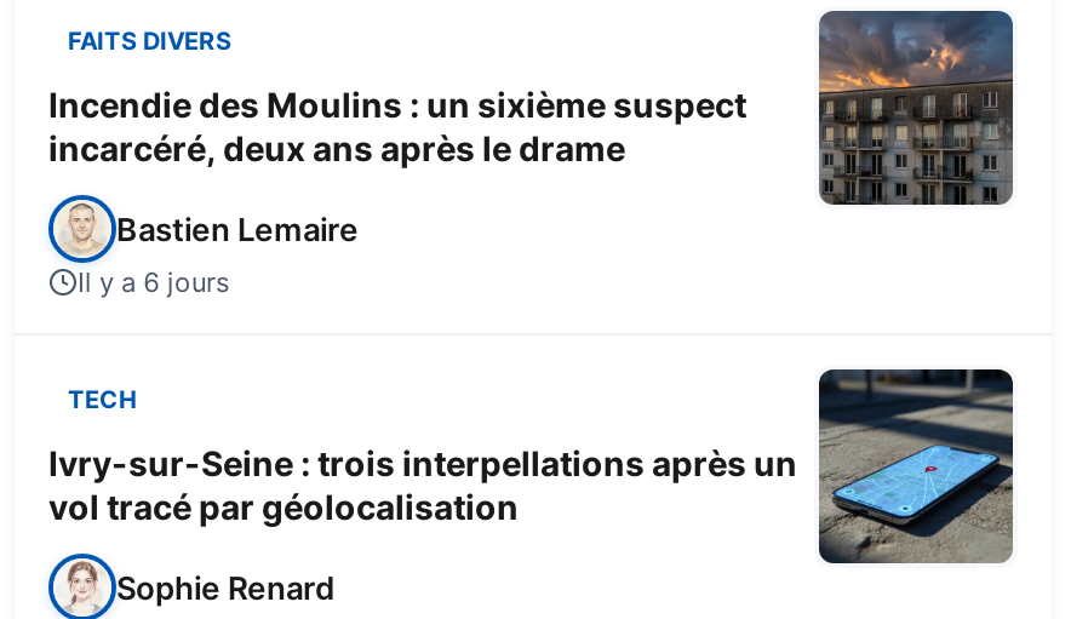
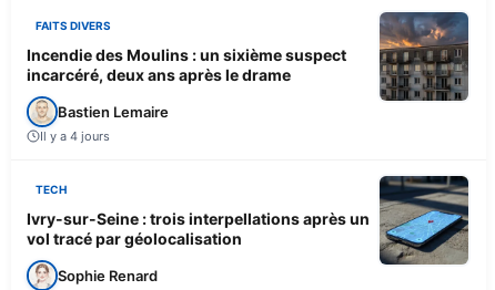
[78,264,230,298] Il y a 6 jours -> [40,128,110,143] Il y a 4 jours

